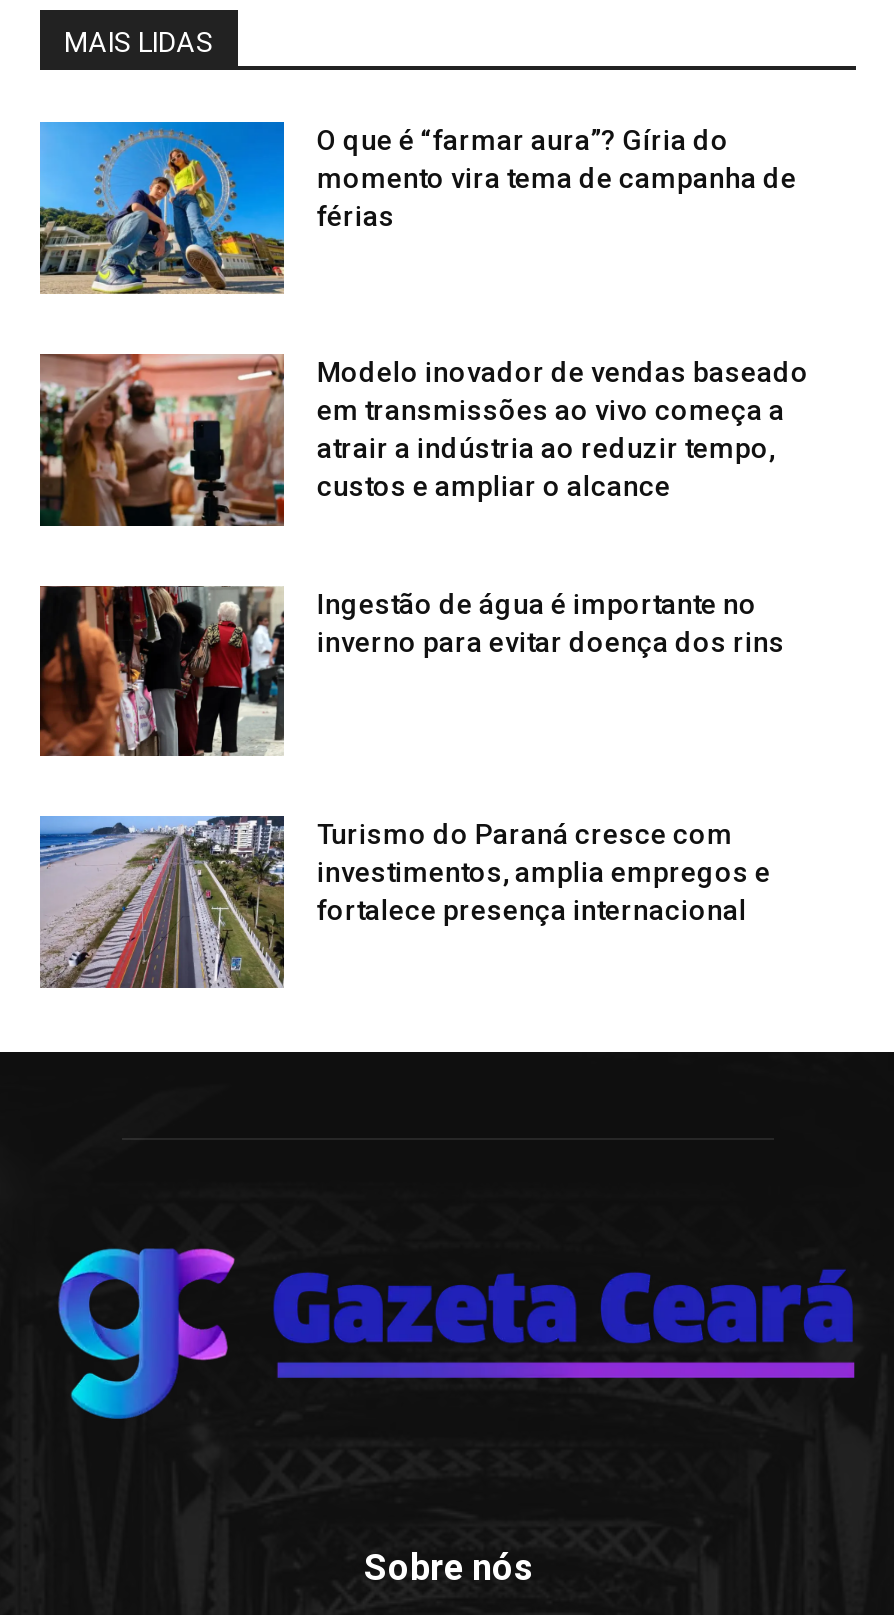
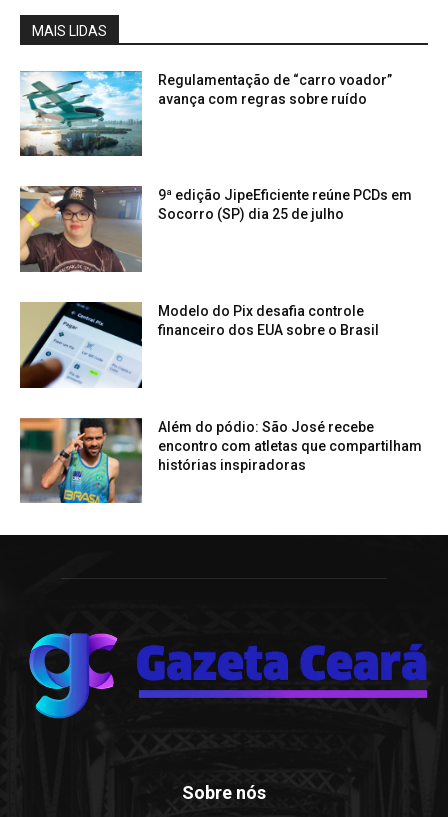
[38,121,797,295] [image] | O que é “farmar aura”? Gíria do | momento vira tema de campanha de | férias -> [20,71,392,157] [image] | Regulamentação de “carro voador” | avança com regras sobre ruído
[38,353,809,529] [image] | Modelo inovador de vendas baseado | em transmissões ao vivo começa a | atrair a indústria ao reduzir tempo, | custos e ampliar o alcance -> [19,185,412,273] [image] | 9ª edição JipeEficiente reúne PCDs em | Socorro (SP) dia 25 de julho
[38,585,785,759] [image] | Ingestão de água é importante no | inverno para evitar doença dos rins -> [19,301,379,389] [image] | Modelo do Pix desafia controle | financeiro dos EUA sobre o Brasil
[38,815,771,991] [image] | Turismo do Paraná cresce com | investimentos, amplia empregos e | fortalece presença internacional -> [19,417,422,504] [image] | Além do pódio: São José recebe | encontro com atletas que compartilham | histórias inspiradoras

